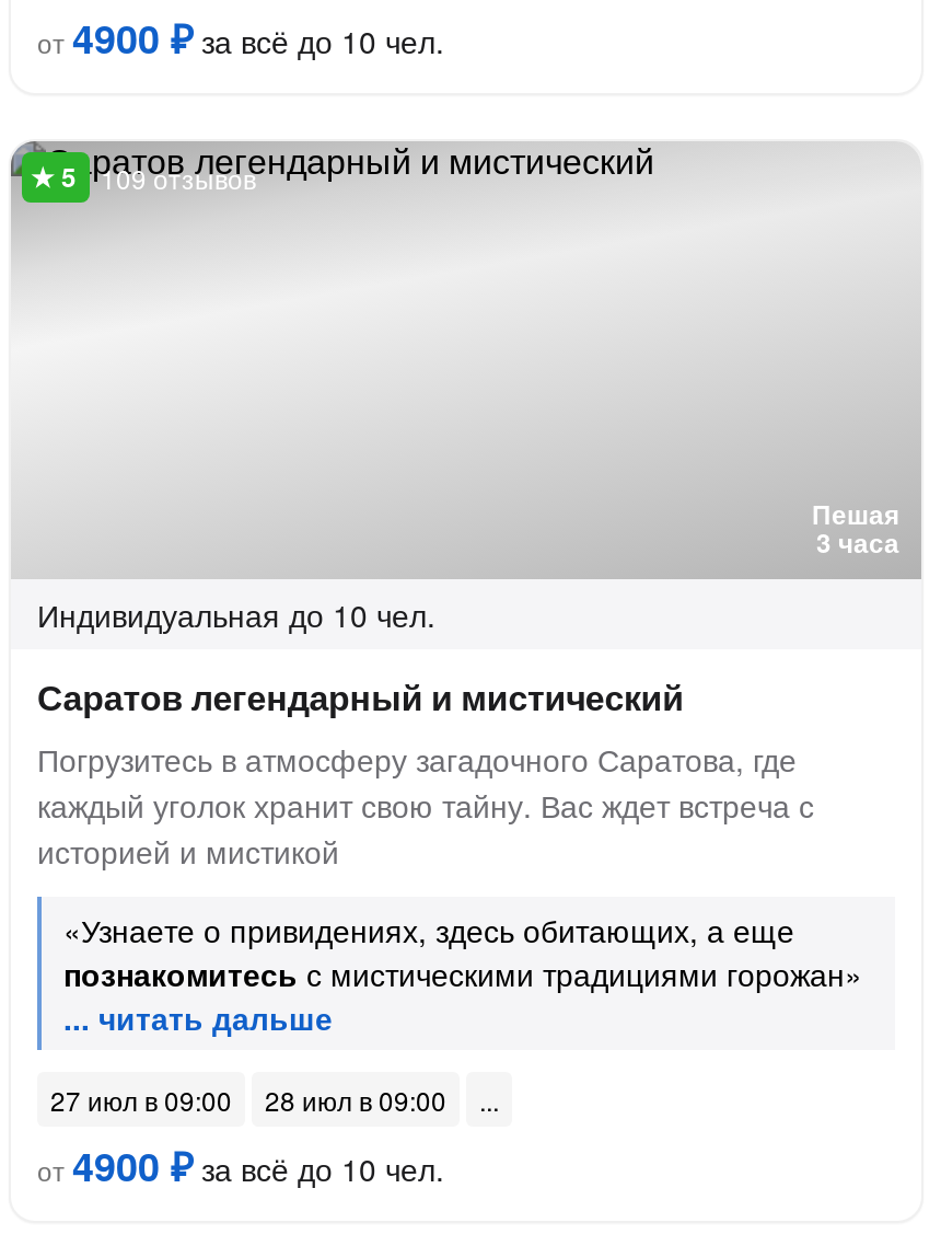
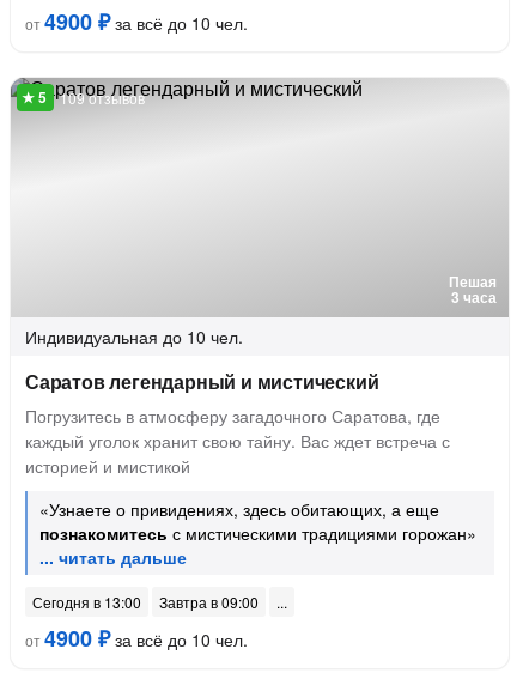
[50,1081,446,1118] 27 июл в 09:00 | 28 июл в 09:00 -> [32,592,259,612] Сегодня в 13:00 | Завтра в 09:00

